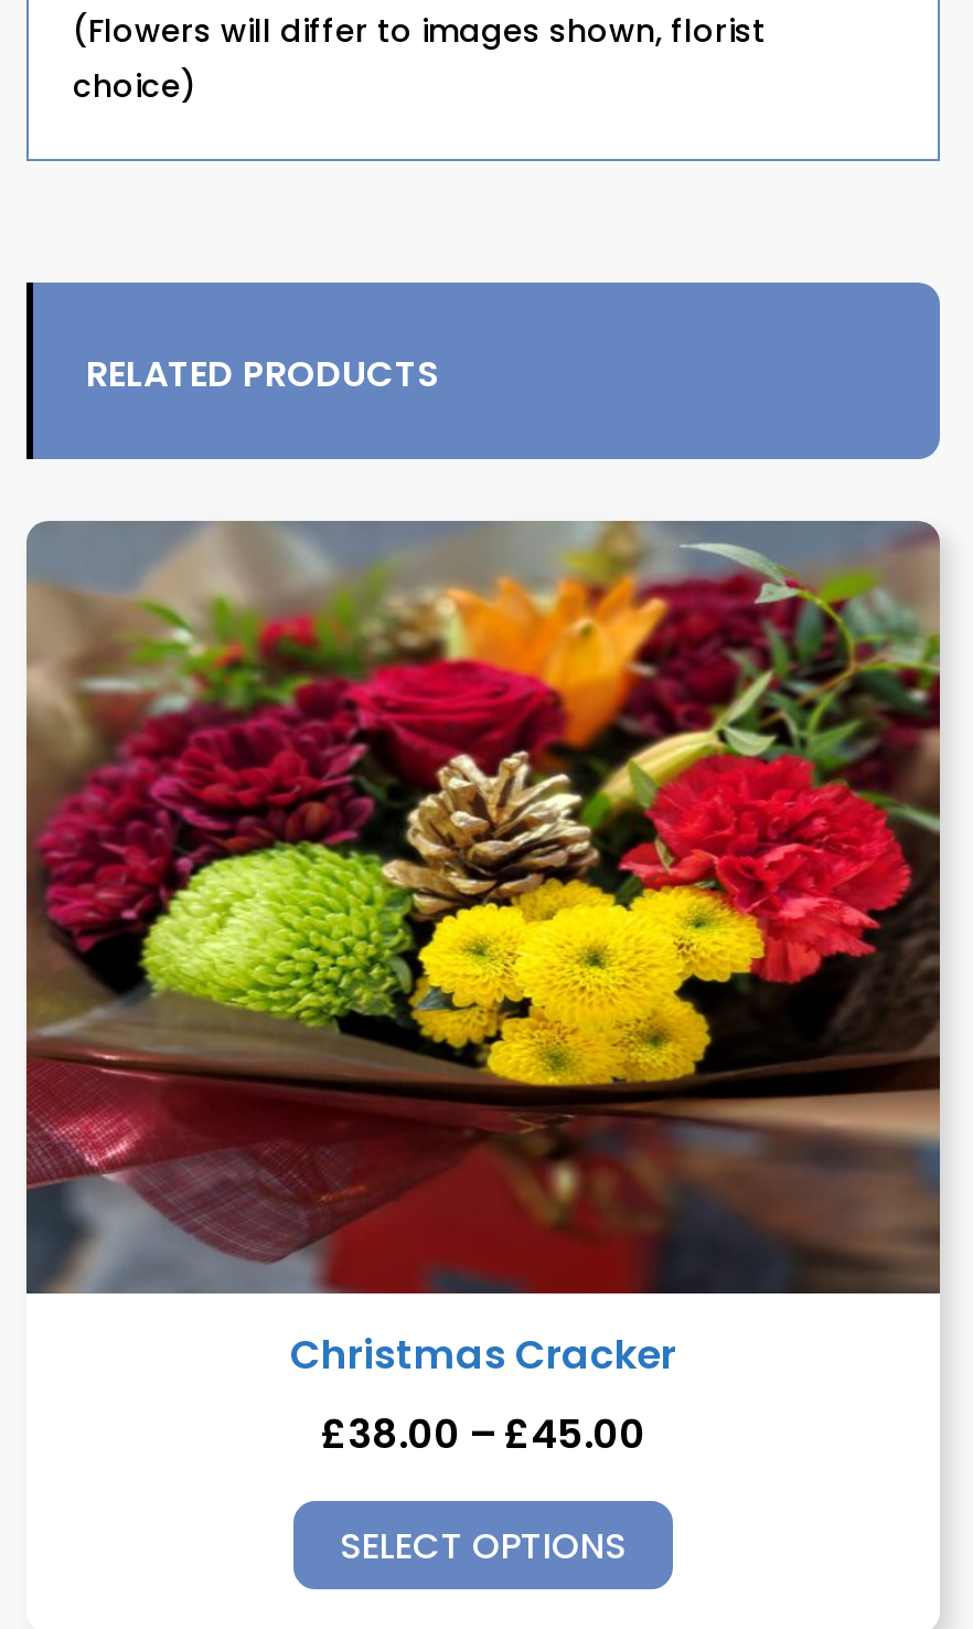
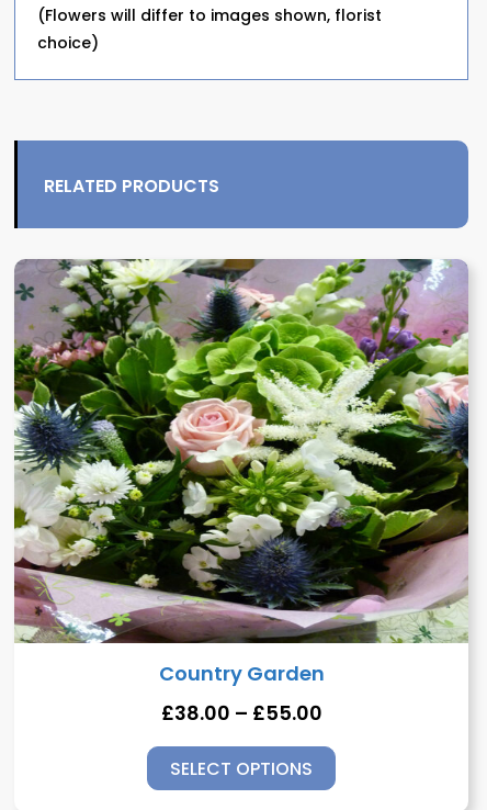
[24,519,942,1461] [image] | Christmas Cracker | £38.00 – £45.00 -> [13,258,468,727] [image] | Country Garden | £38.00 – £55.00

